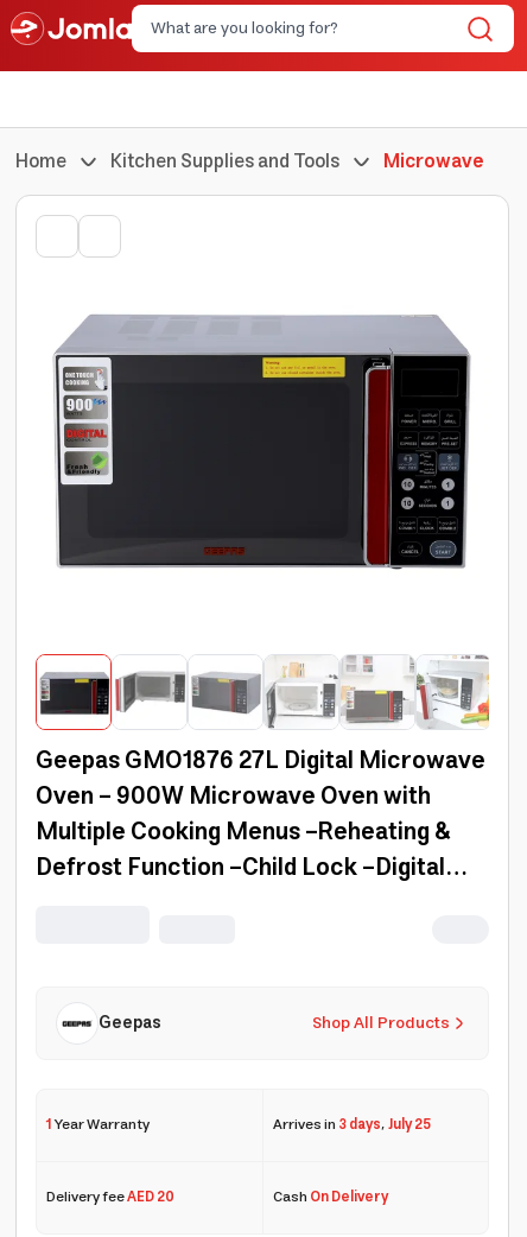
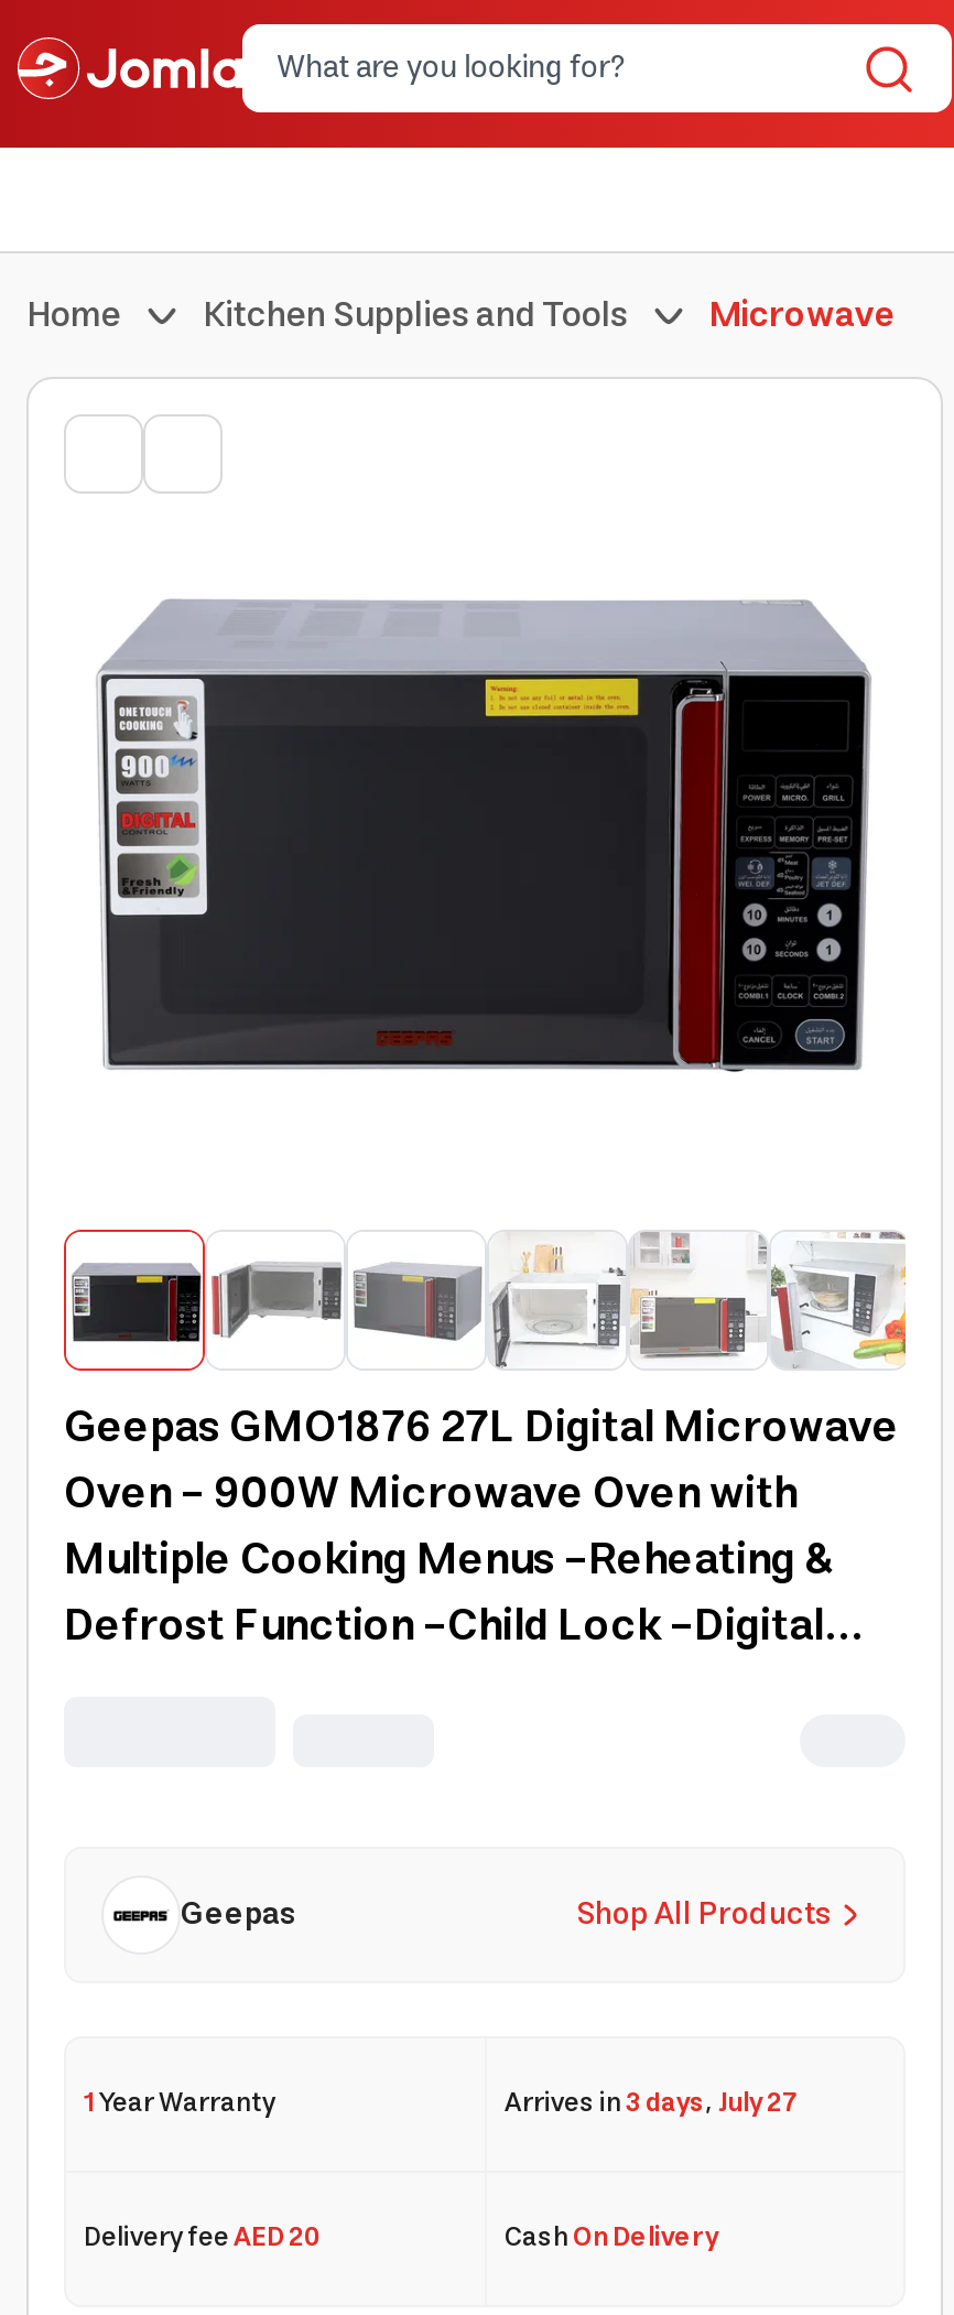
[273,1112,431,1137] Arrives in3 days, July 25 -> [505,2080,798,2127] Arrives in3 days, July 27

